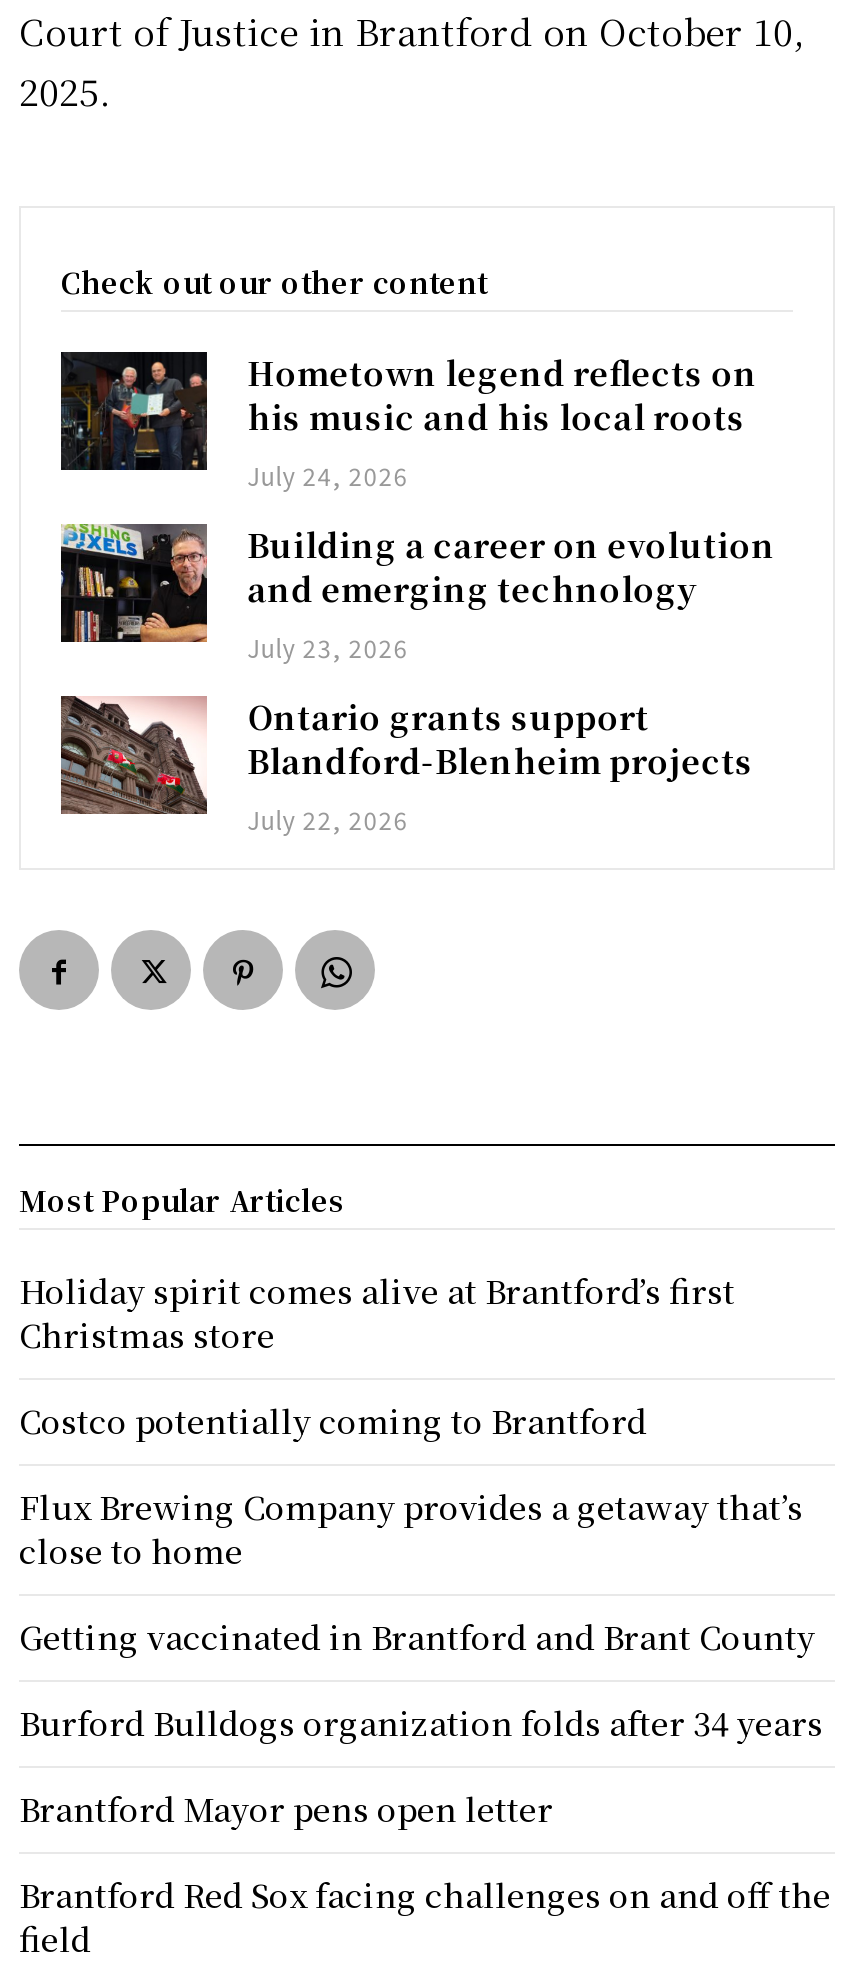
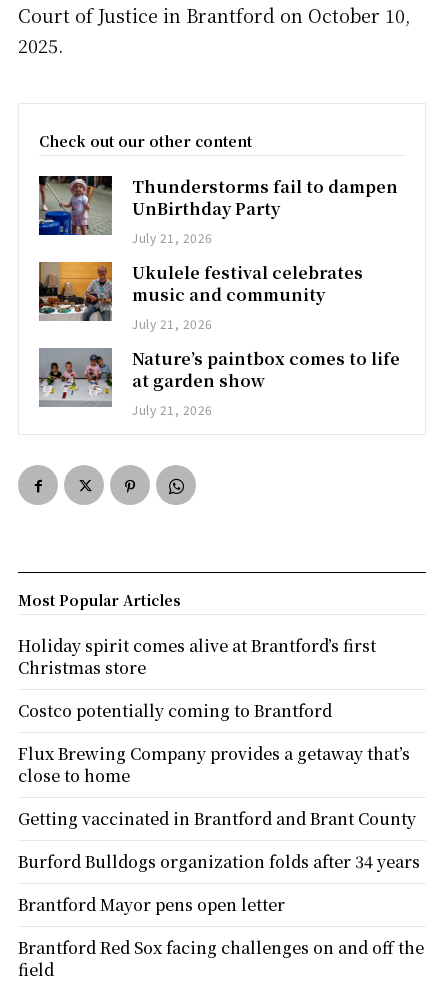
[59,351,757,493] [image] | Hometown legend reflects on | his music and his local roots | July 24, 2026 -> [38,175,398,246] [image] | Thunderstorms fail to dampen | UnBirthday Party | July 21, 2026
[59,522,775,665] [image] | Building a career on evolution | and emerging technology | July 23, 2026 -> [38,261,363,332] [image] | Ukulele festival celebrates | music and community | July 21, 2026
[59,695,753,837] [image] | Ontario grants support | Blandford-Blenheim projects | July 22, 2026 -> [38,347,400,418] [image] | Nature’s paintbox comes to life | at garden show | July 21, 2026

